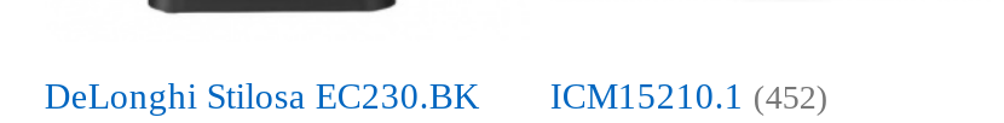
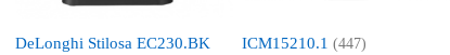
[45,78,828,117] DeLonghi Stilosa EC230.BK ICM15210.1 (452) -> [16,35,367,52] DeLonghi Stilosa EC230.BK ICM15210.1 (447)

